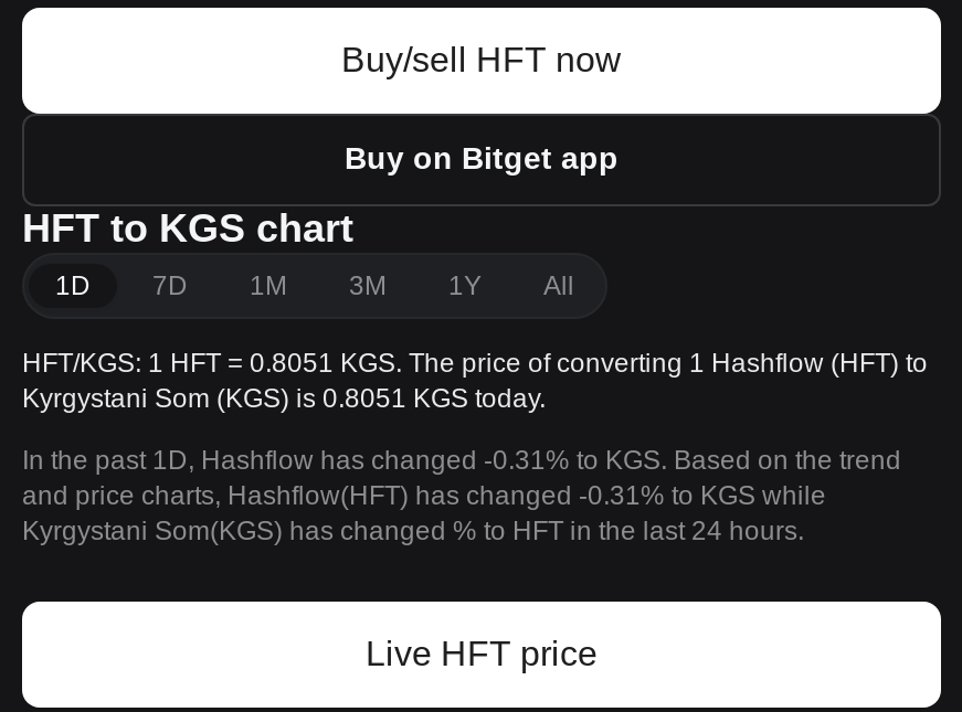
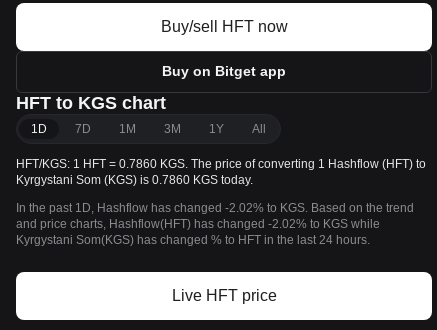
[22,348,928,379] HFT/KGS: 1 HFT = 0.8051 KGS. The price of converting 1 Hashflow (HFT) to -> [16,157,426,171] HFT/KGS: 1 HFT = 0.7860 KGS. The price of converting 1 Hashflow (HFT) to
[22,383,546,414] Kyrgystani Som (KGS) is 0.8051 KGS today. -> [16,173,253,187] Kyrgystani Som (KGS) is 0.7860 KGS today.
[22,445,901,476] In the past 1D, Hashflow has changed -0.31% to KGS. Based on the trend -> [16,201,414,215] In the past 1D, Hashflow has changed -2.02% to KGS. Based on the trend
[22,480,826,511] and price charts, Hashflow(HFT) has changed -0.31% to KGS while -> [16,217,380,231] and price charts, Hashflow(HFT) has changed -2.02% to KGS while

